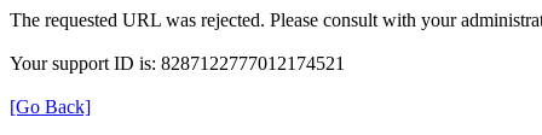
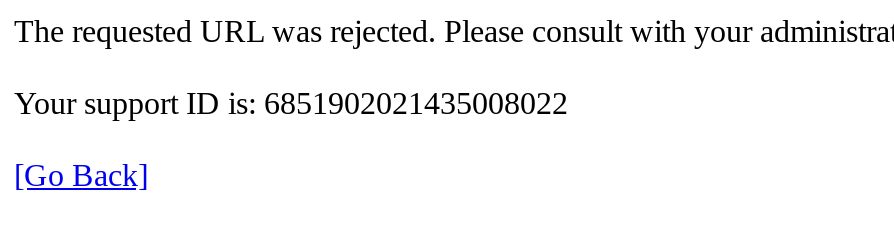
[10,53,345,74] Your support ID is: 8287122777012174521 -> [14,86,568,120] Your support ID is: 6851902021435008022

